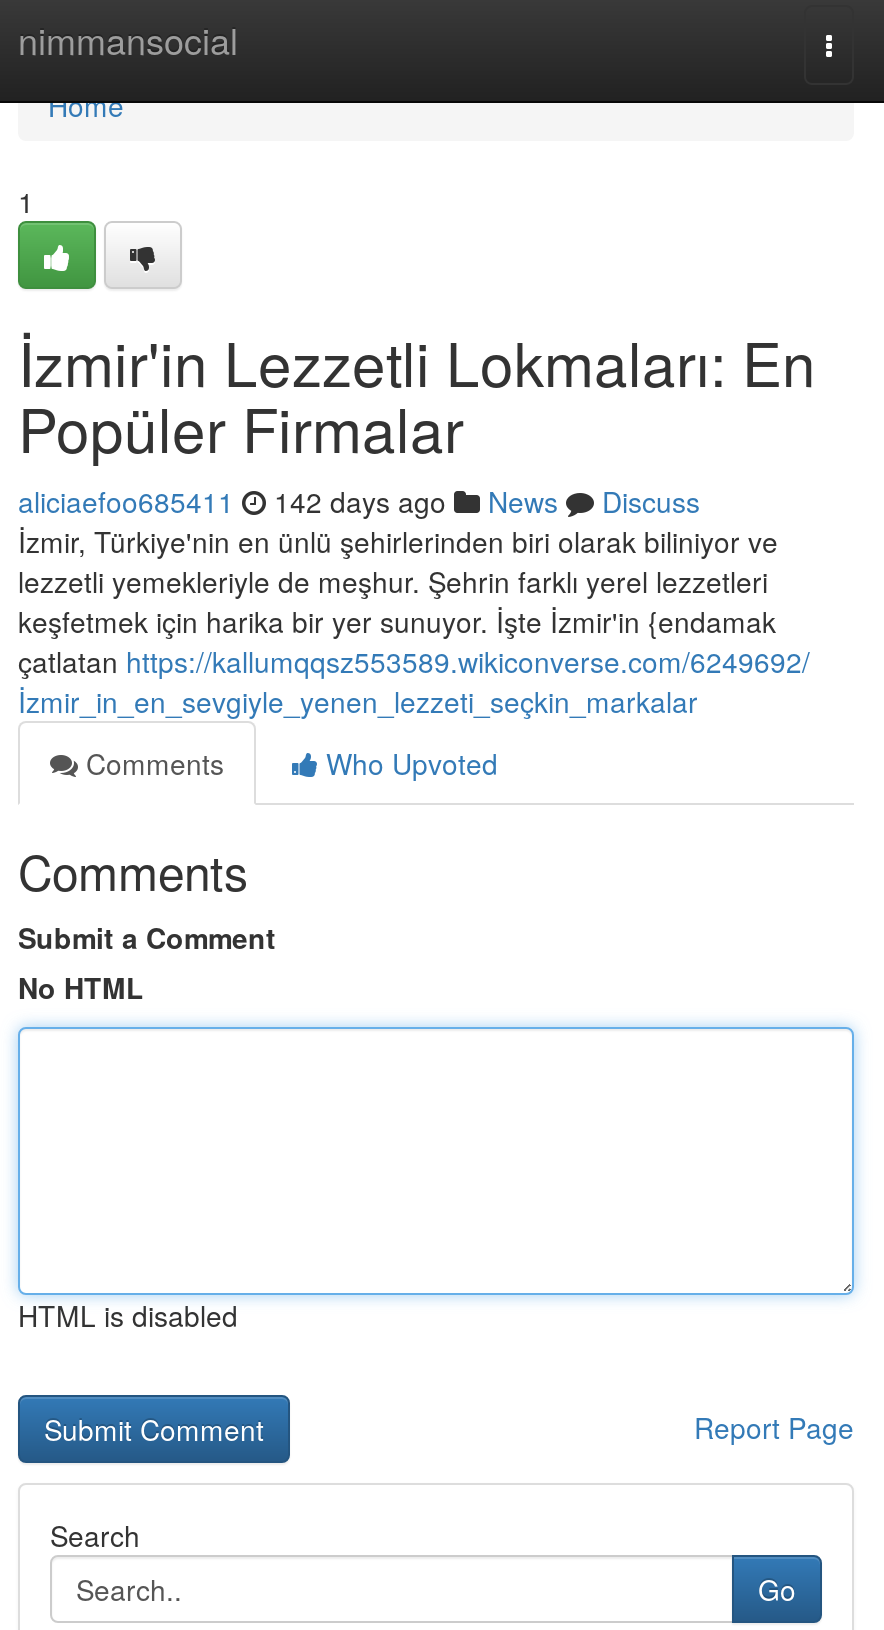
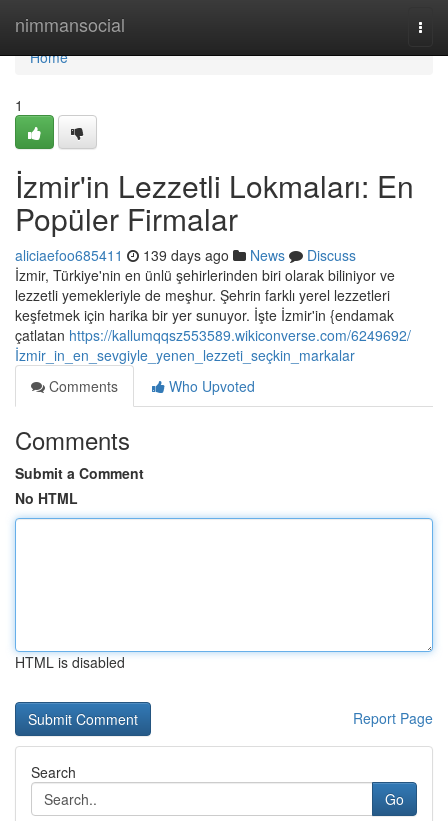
[18,481,700,521] aliciaefoo685411 142 days ago News Discuss -> [15,245,356,265] aliciaefoo685411 139 days ago News Discuss

